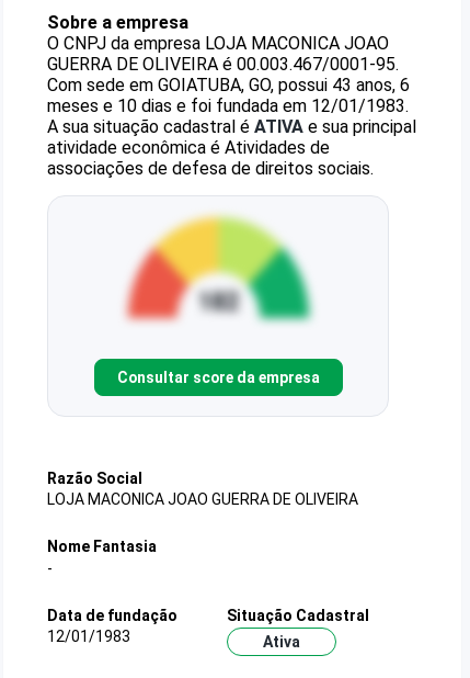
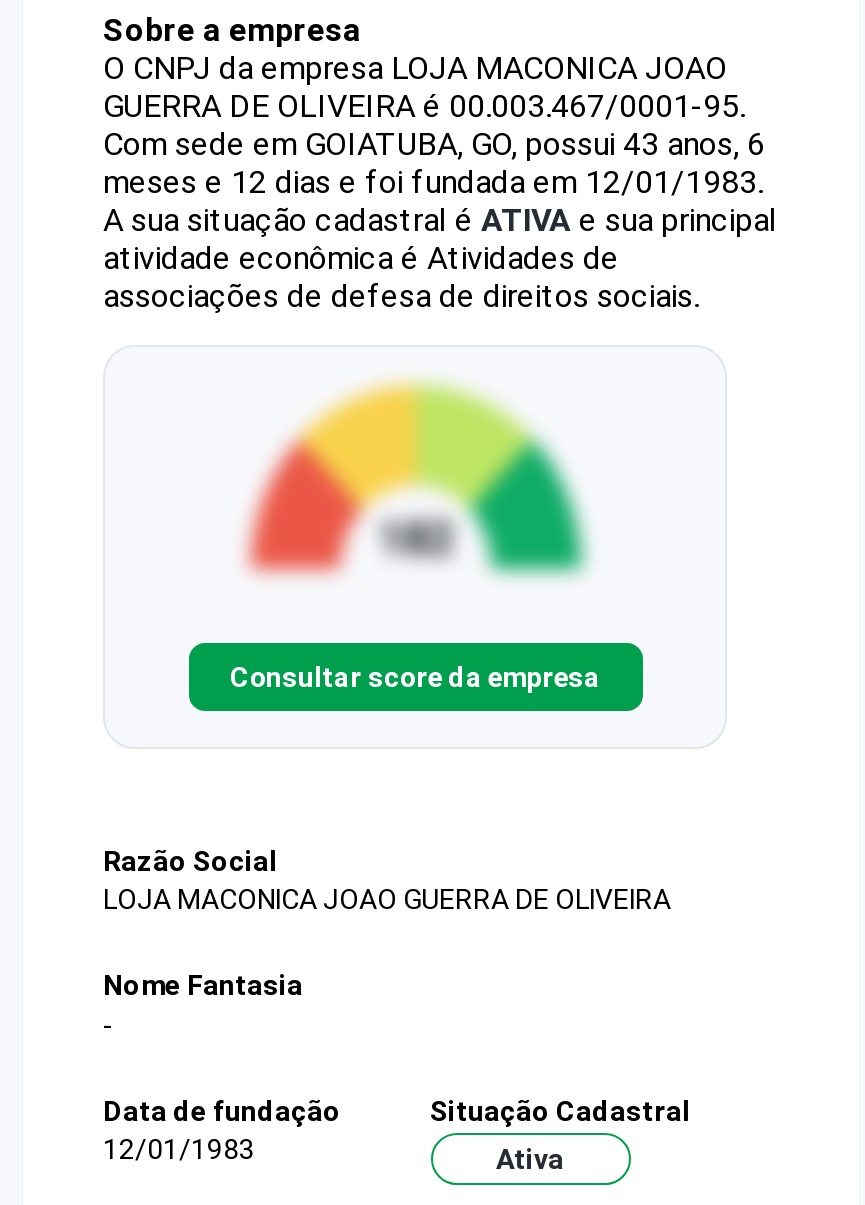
[47,95,409,116] meses e 10 dias e foi fundada em 12/01/1983. -> [103,163,763,201] meses e 12 dias e foi fundada em 12/01/1983.

